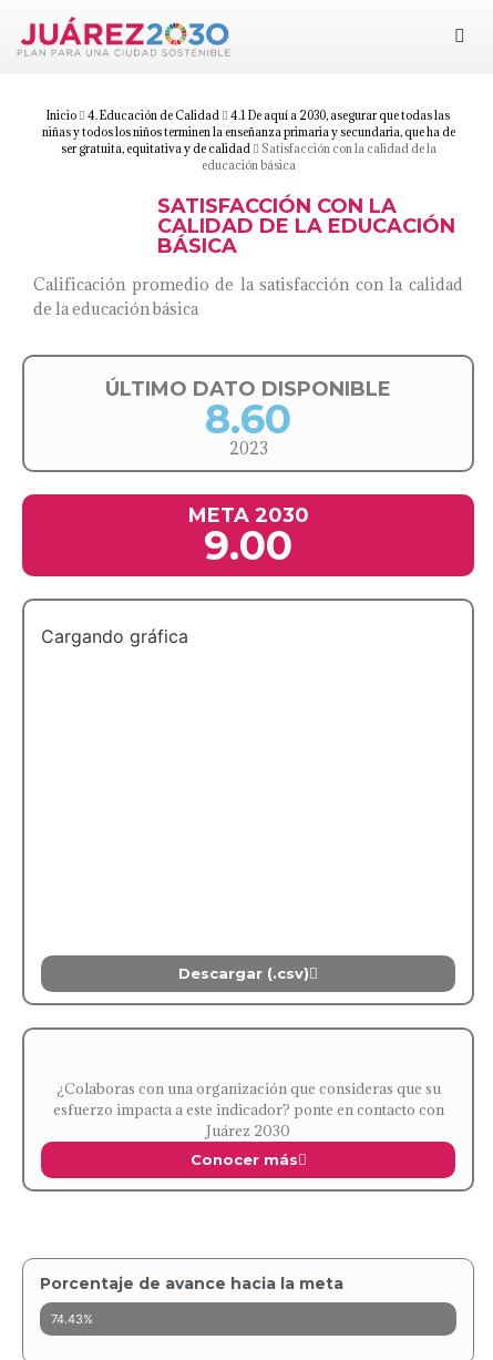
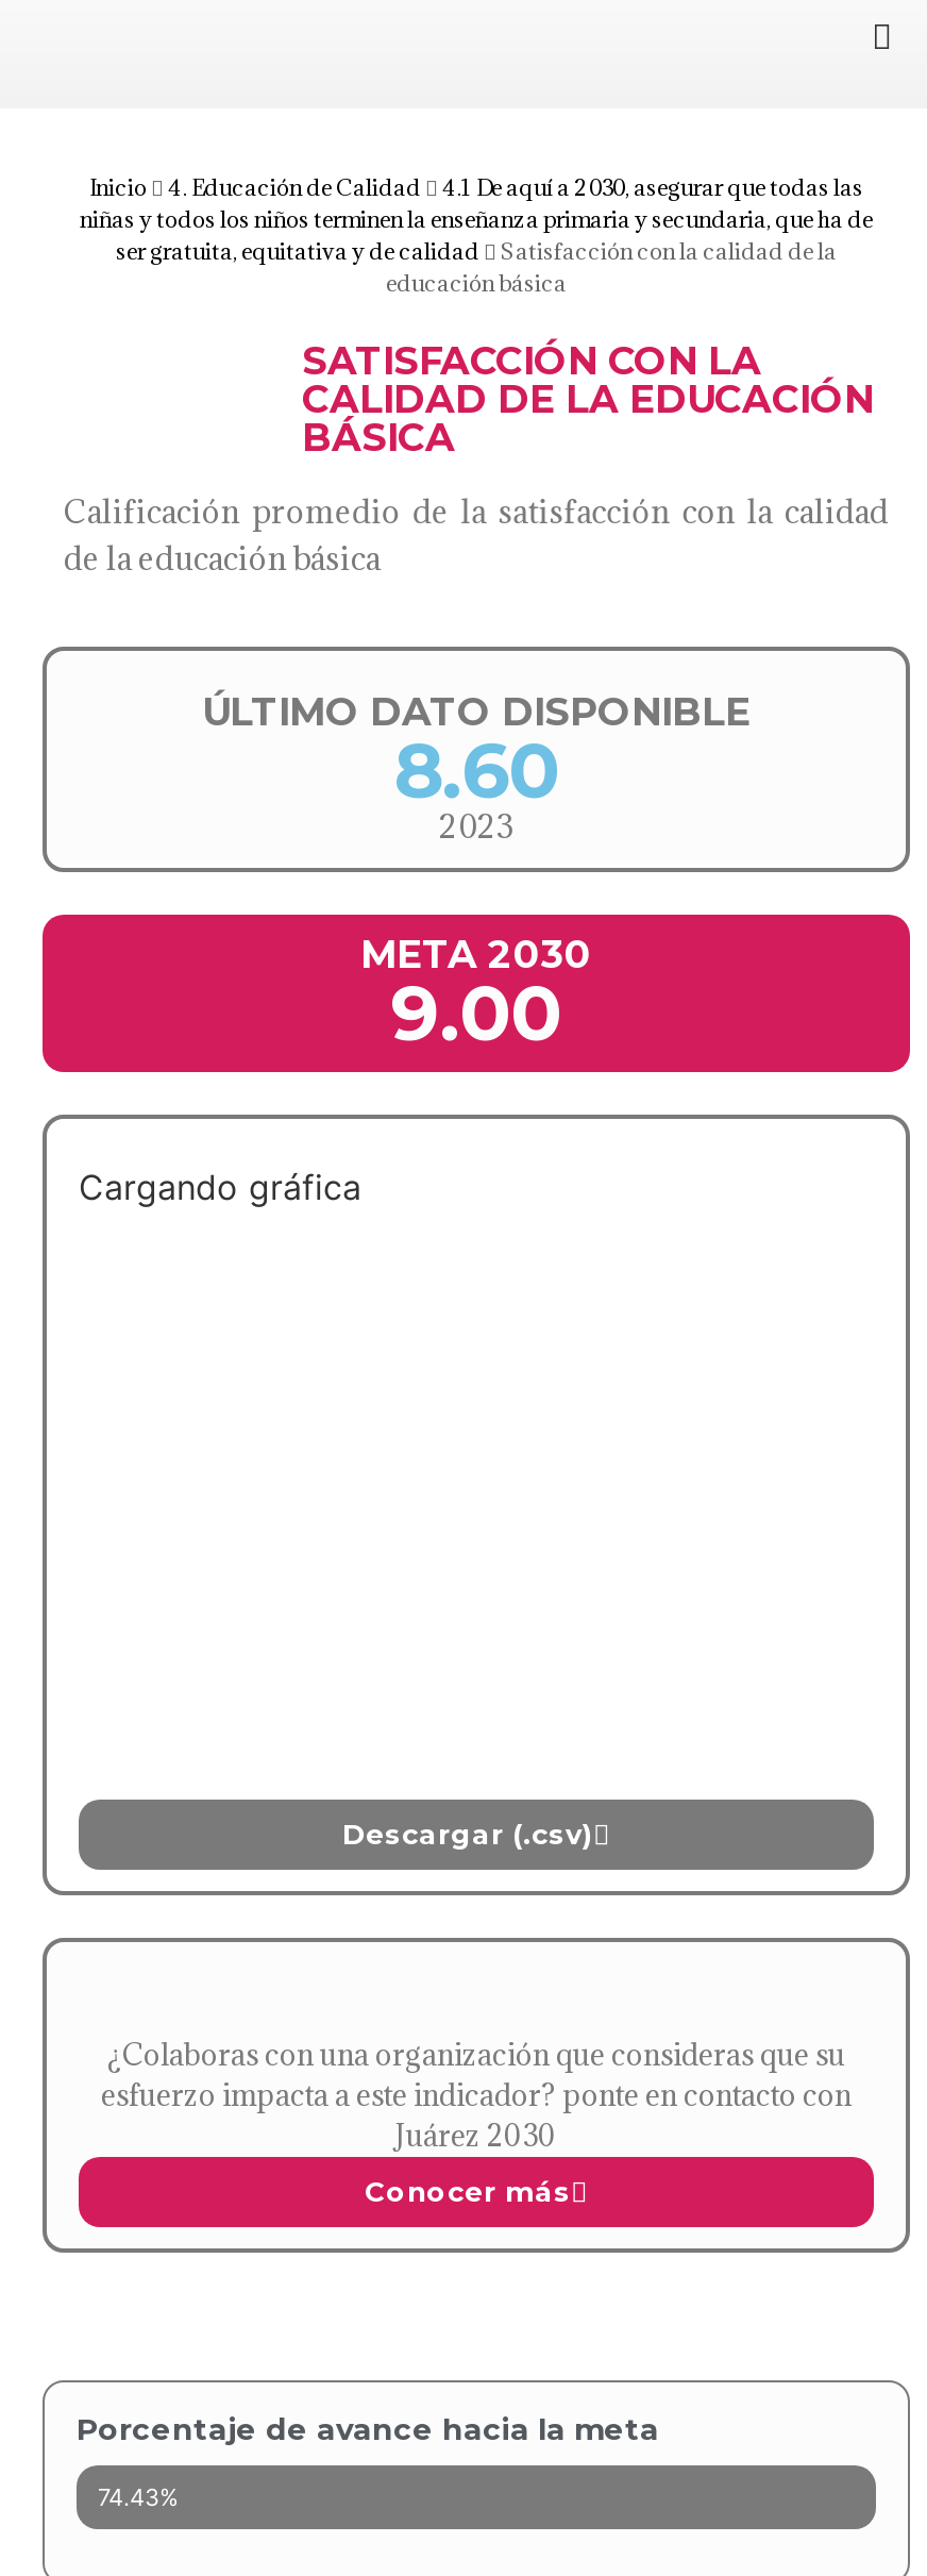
[18,16,229,57] [image] -> none

